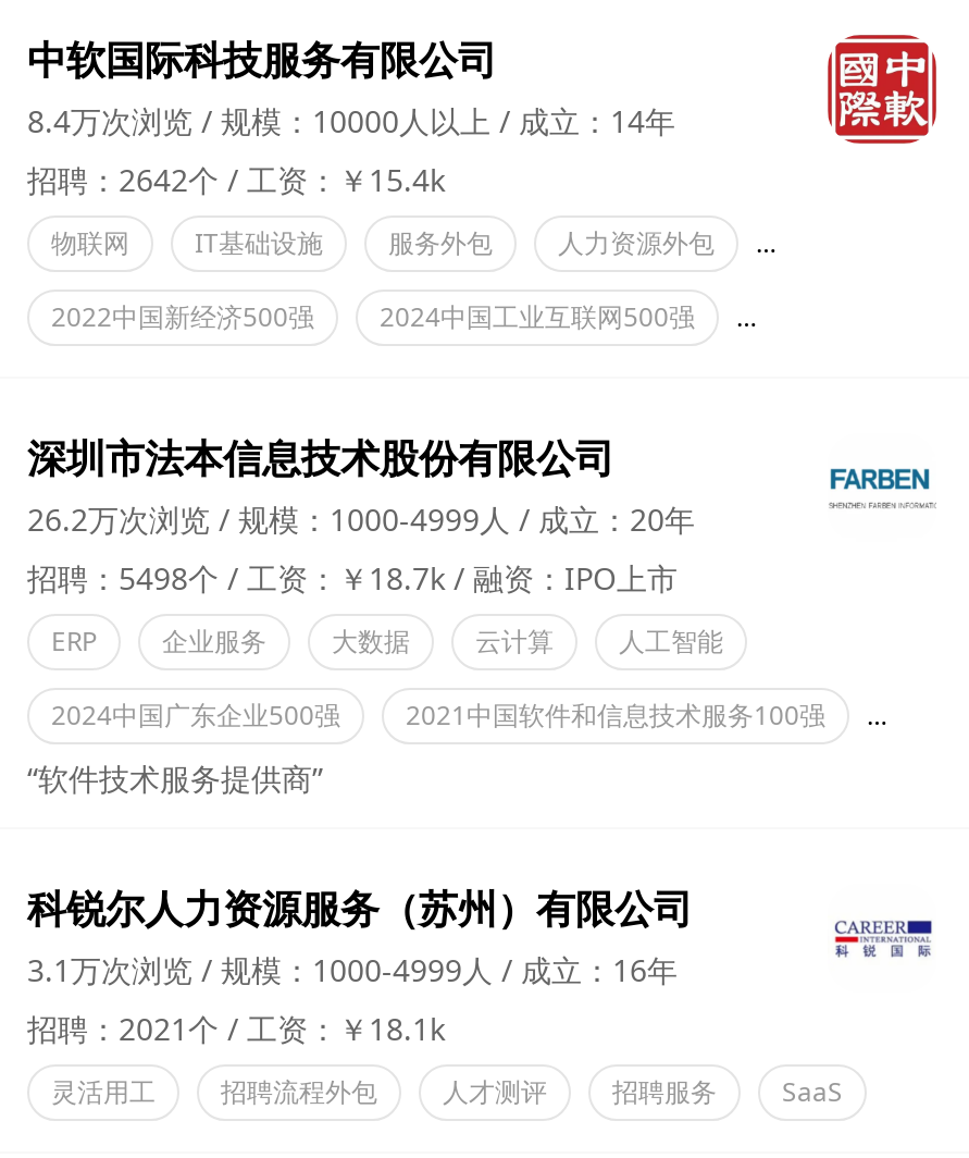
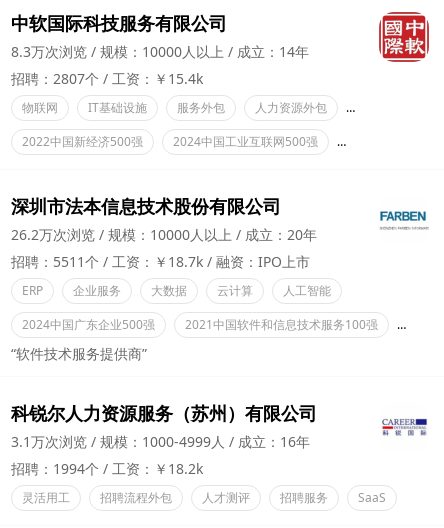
[27,100,675,141] 8.4万次浏览 规模：10000人以上 成立：14年 -> [11,42,309,61] 8.3万次浏览 规模：10000人以上 成立：14年
[27,158,445,200] 招聘：2642个 工资：￥15.4k -> [11,69,203,88] 招聘：2807个 工资：￥15.4k
[27,498,695,540] 26.2万次浏览 规模：1000-4999人 成立：20年 -> [11,225,317,244] 26.2万次浏览 规模：10000人以上 成立：20年
[27,557,678,599] 招聘：5498个 工资：￥18.7k 融资：IPO上市 -> [11,252,310,271] 招聘：5511个 工资：￥18.7k 融资：IPO上市
[27,1008,219,1050] 招聘：2021个 -> [11,459,99,478] 招聘：1994个
[247,1008,445,1050] 工资：￥18.1k -> [112,459,203,478] 工资：￥18.2k

